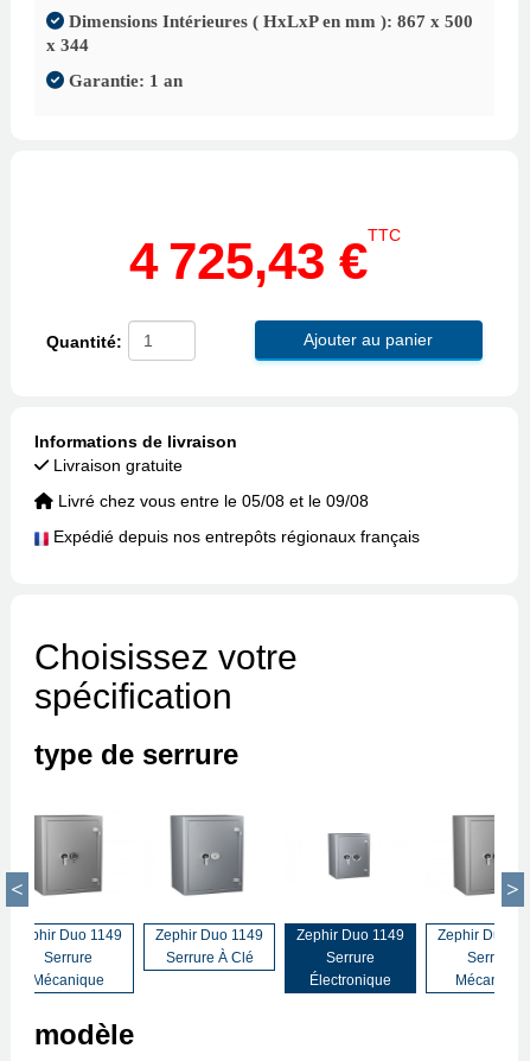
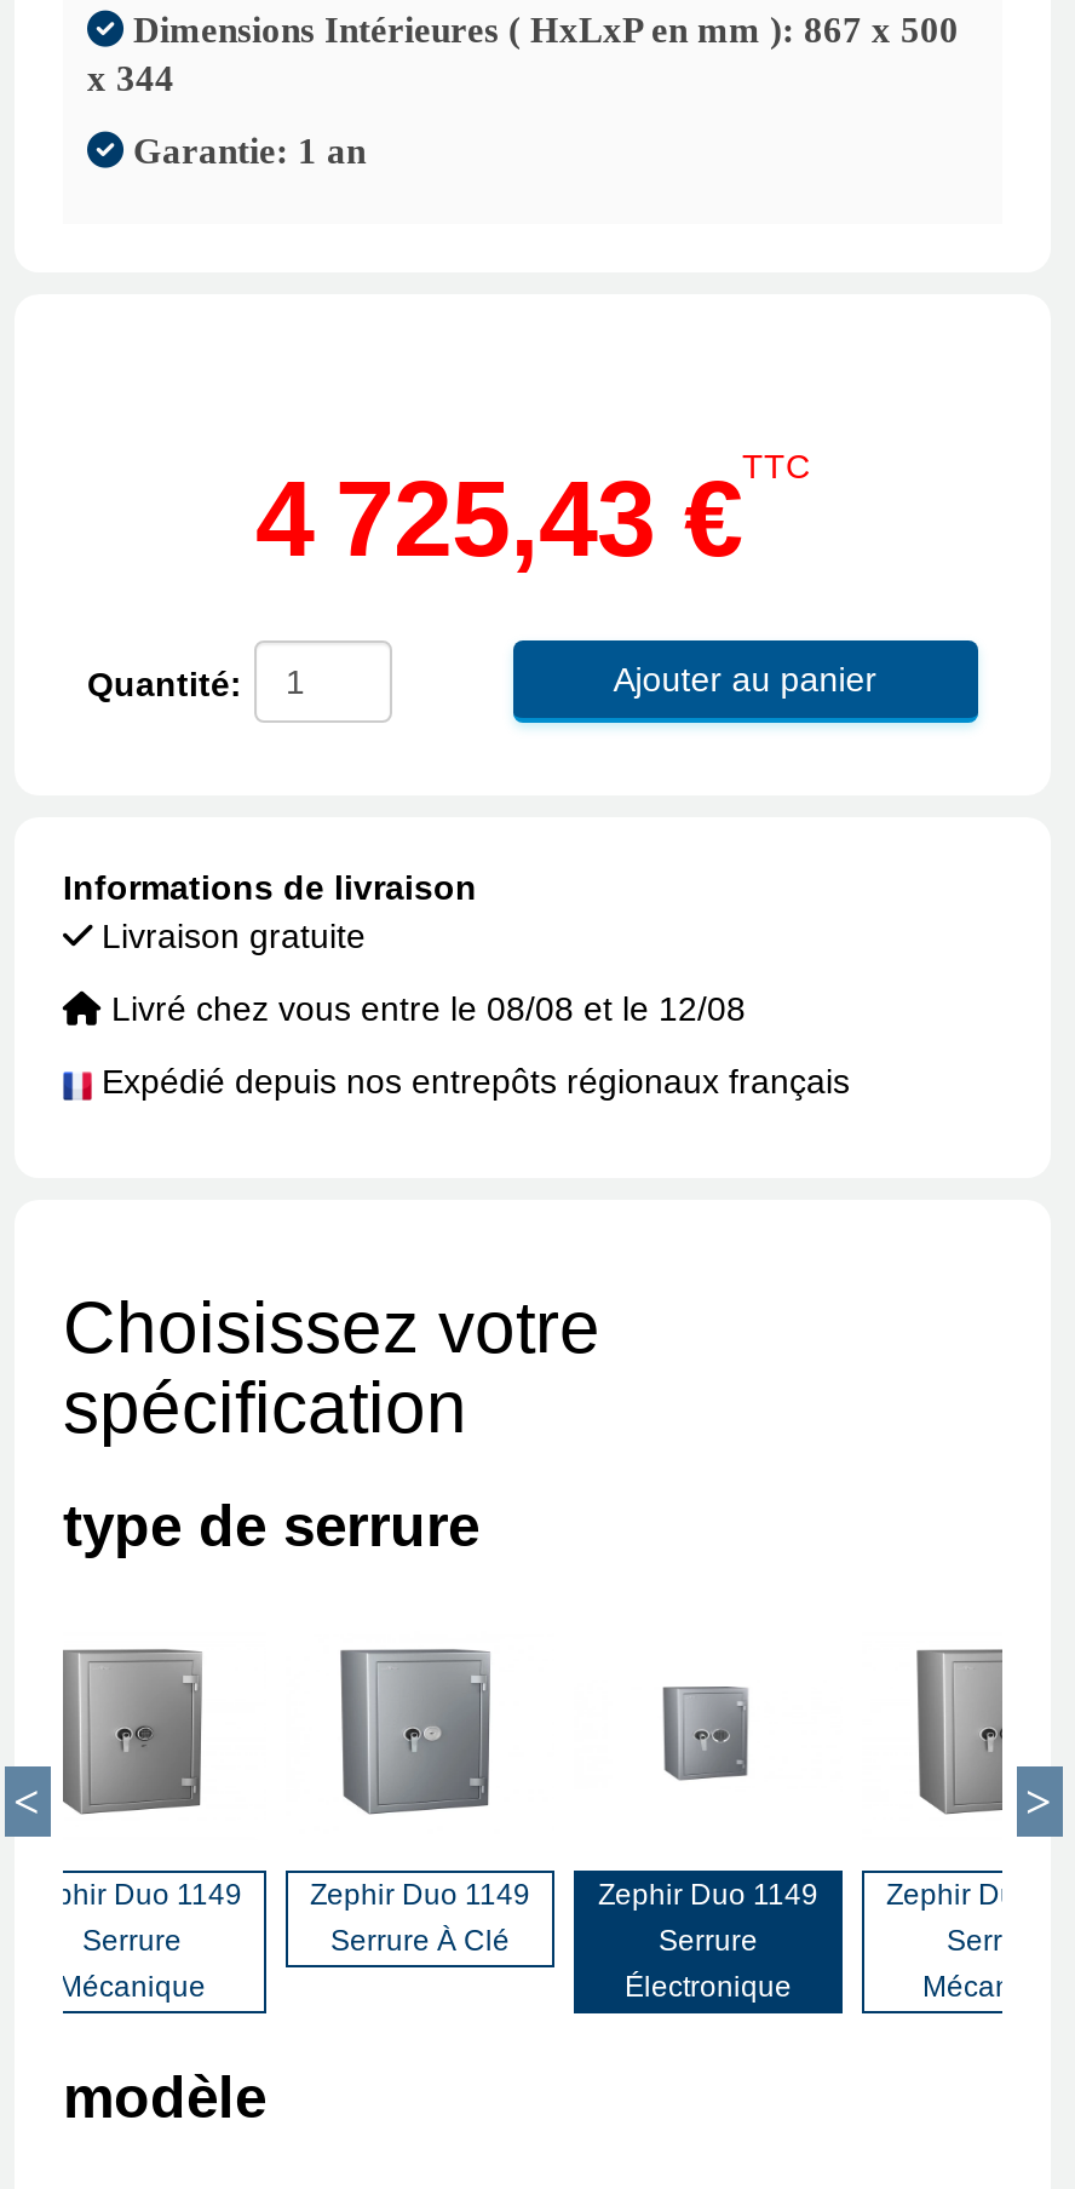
[53,492,369,511] Livré chez vous entre le 05/08 et le 09/08 -> [102,990,746,1028] Livré chez vous entre le 08/08 et le 12/08

